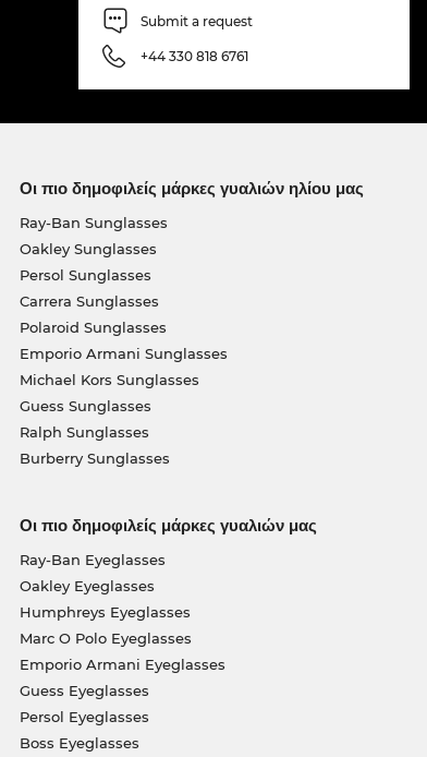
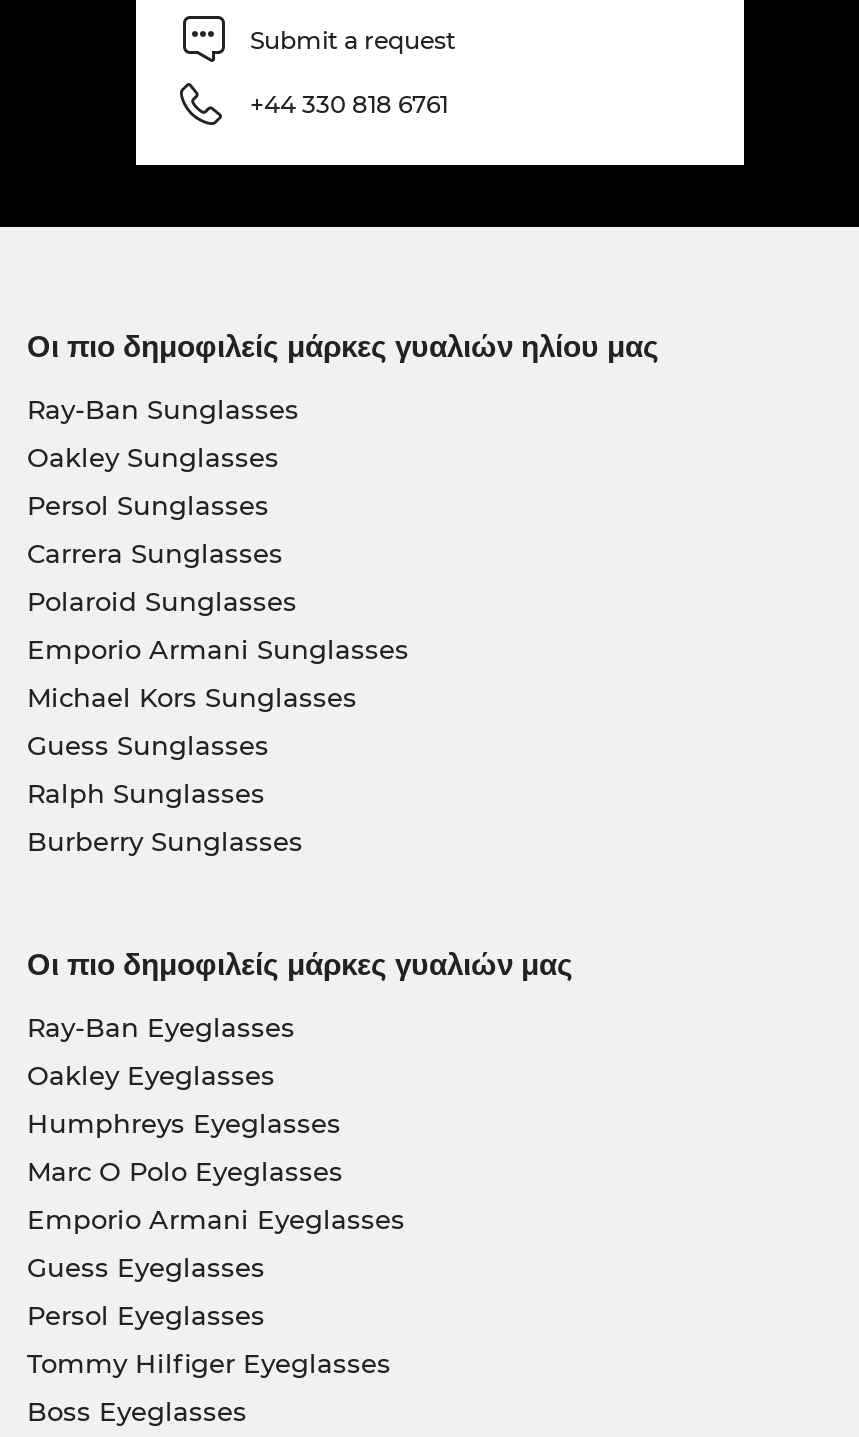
none -> [27,1347,391,1379] Tommy Hilfiger Eyeglasses

